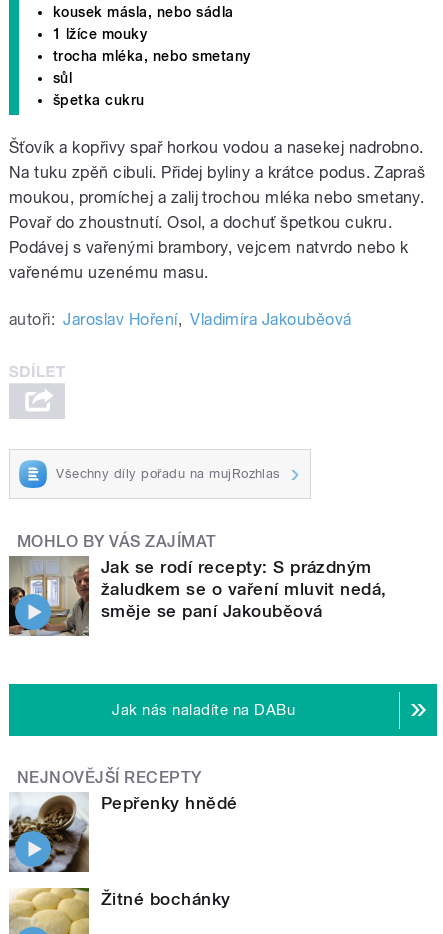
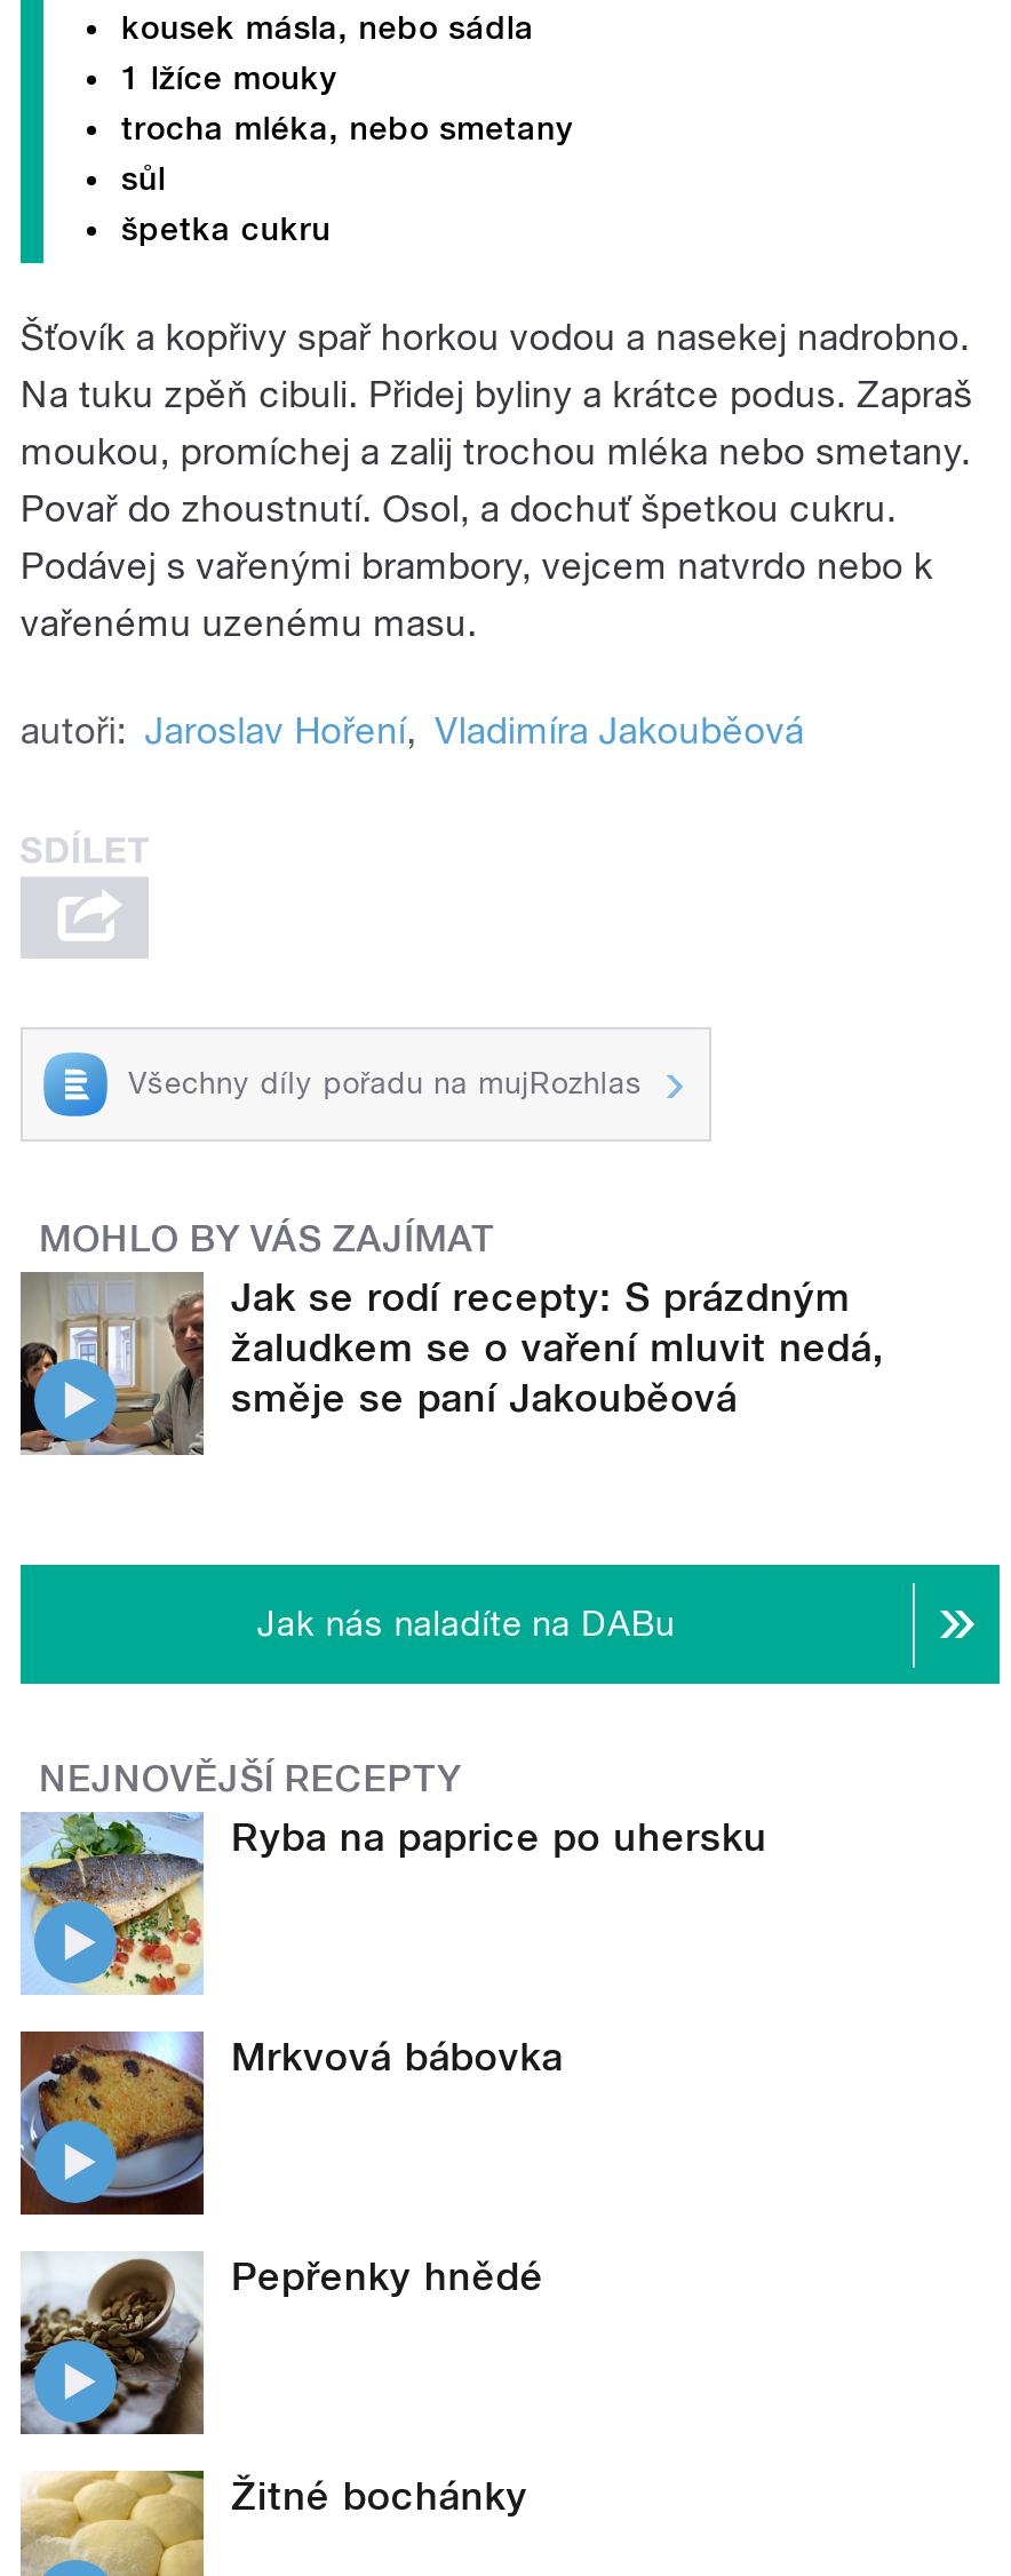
none -> [18,2029,563,2217] [image] | Mrkvová bábovka
none -> [21,1812,767,1997] [image] | Ryba na paprice po uhersku

